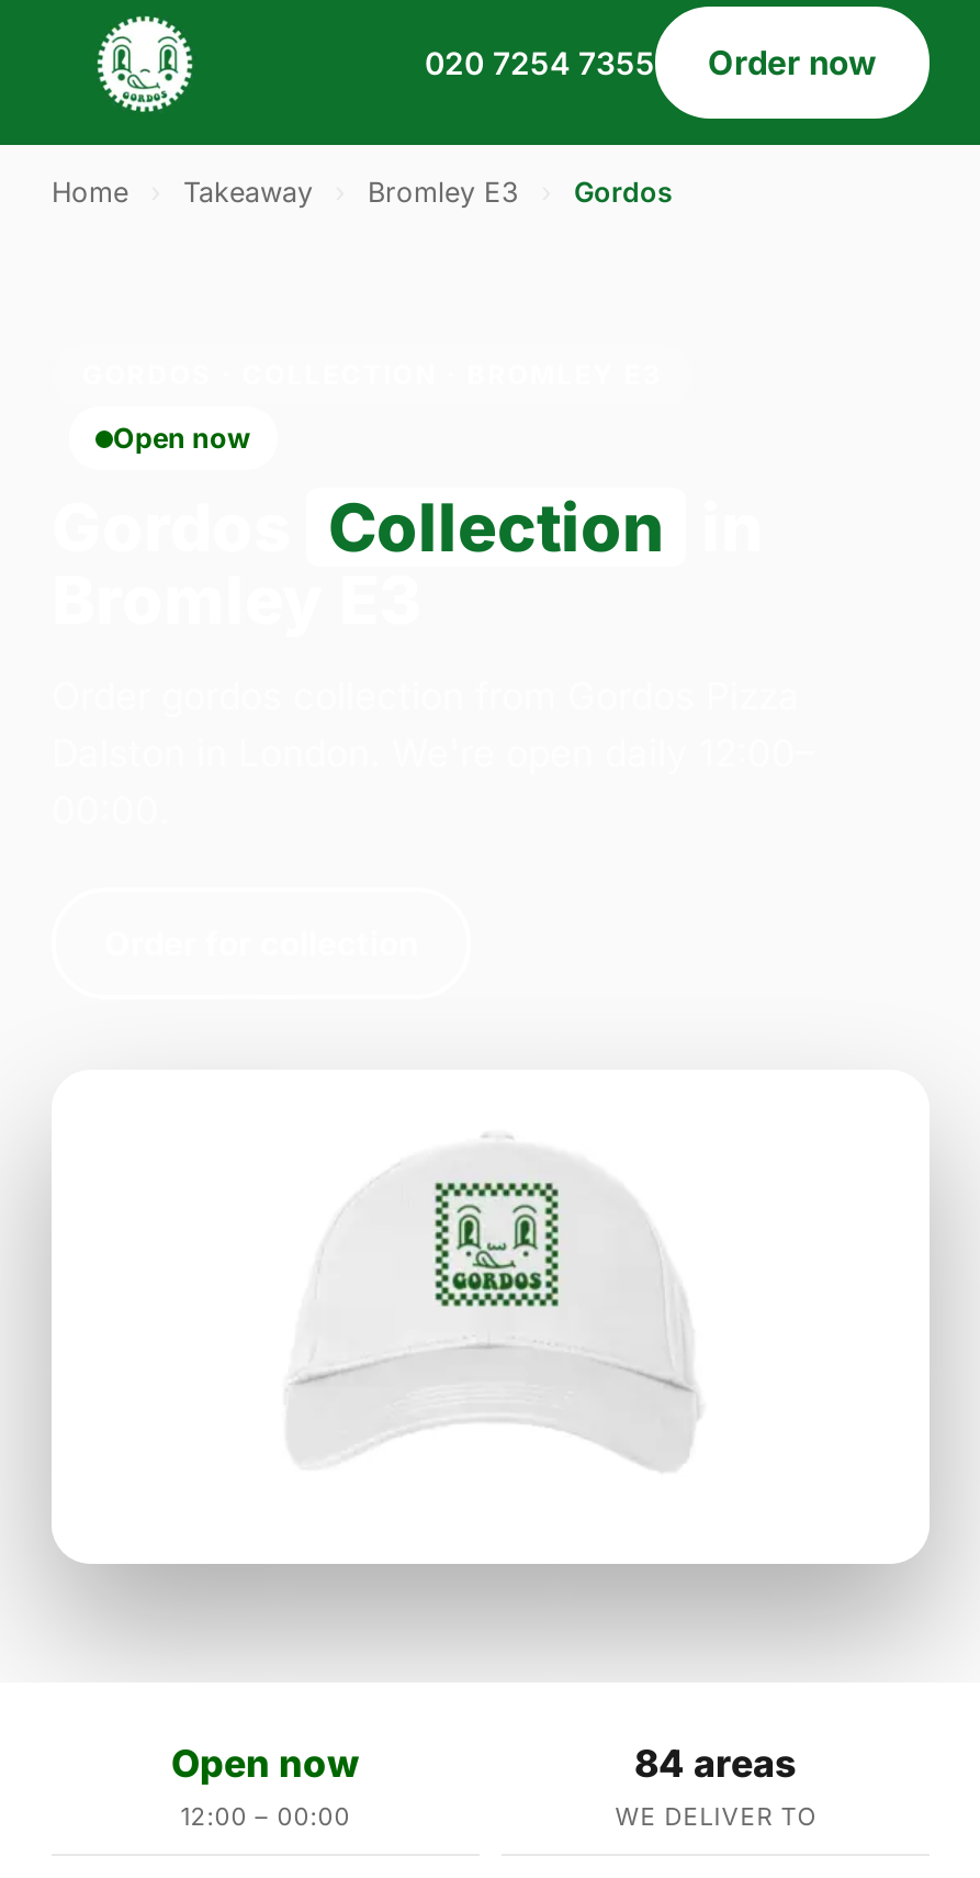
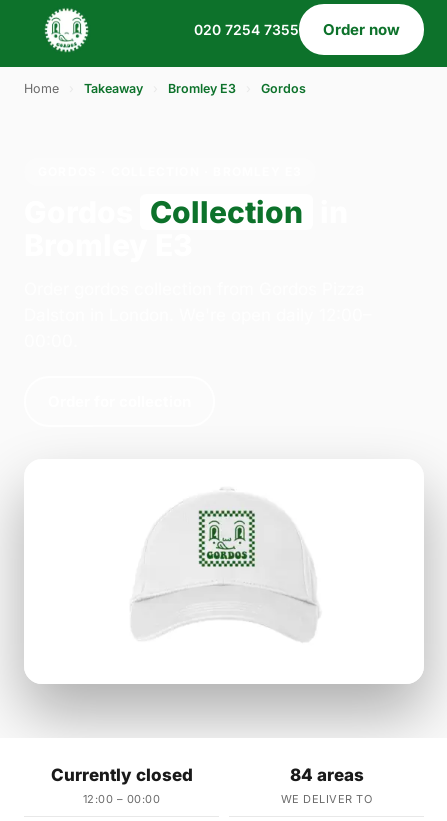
[113,422,251,455] Open now -> none
[171,1743,360,1787] Open now -> [50,765,192,785] Currently closed

